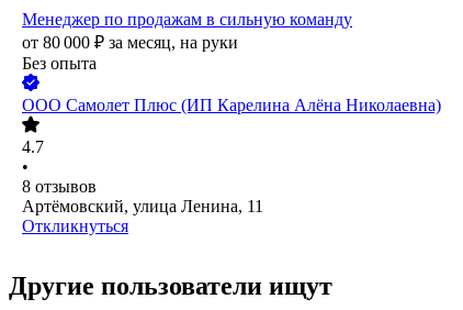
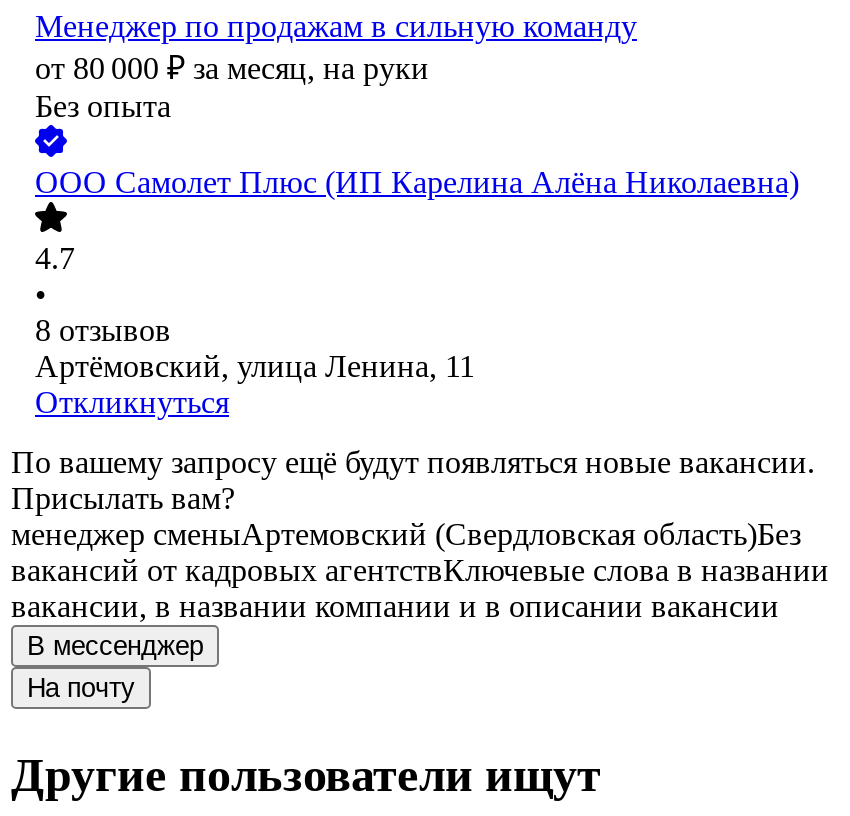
none -> [11,446,829,704] По вашему запросу ещё будут появляться новые вакансии. | Присылать вам? | менеджер сменыАртемовский (Свердловская область)Без | вакансий от кадровых агентствКлючевые слова в названии | вакансии, в названии компании и в описании вакансии | В мессенджер | На почту

